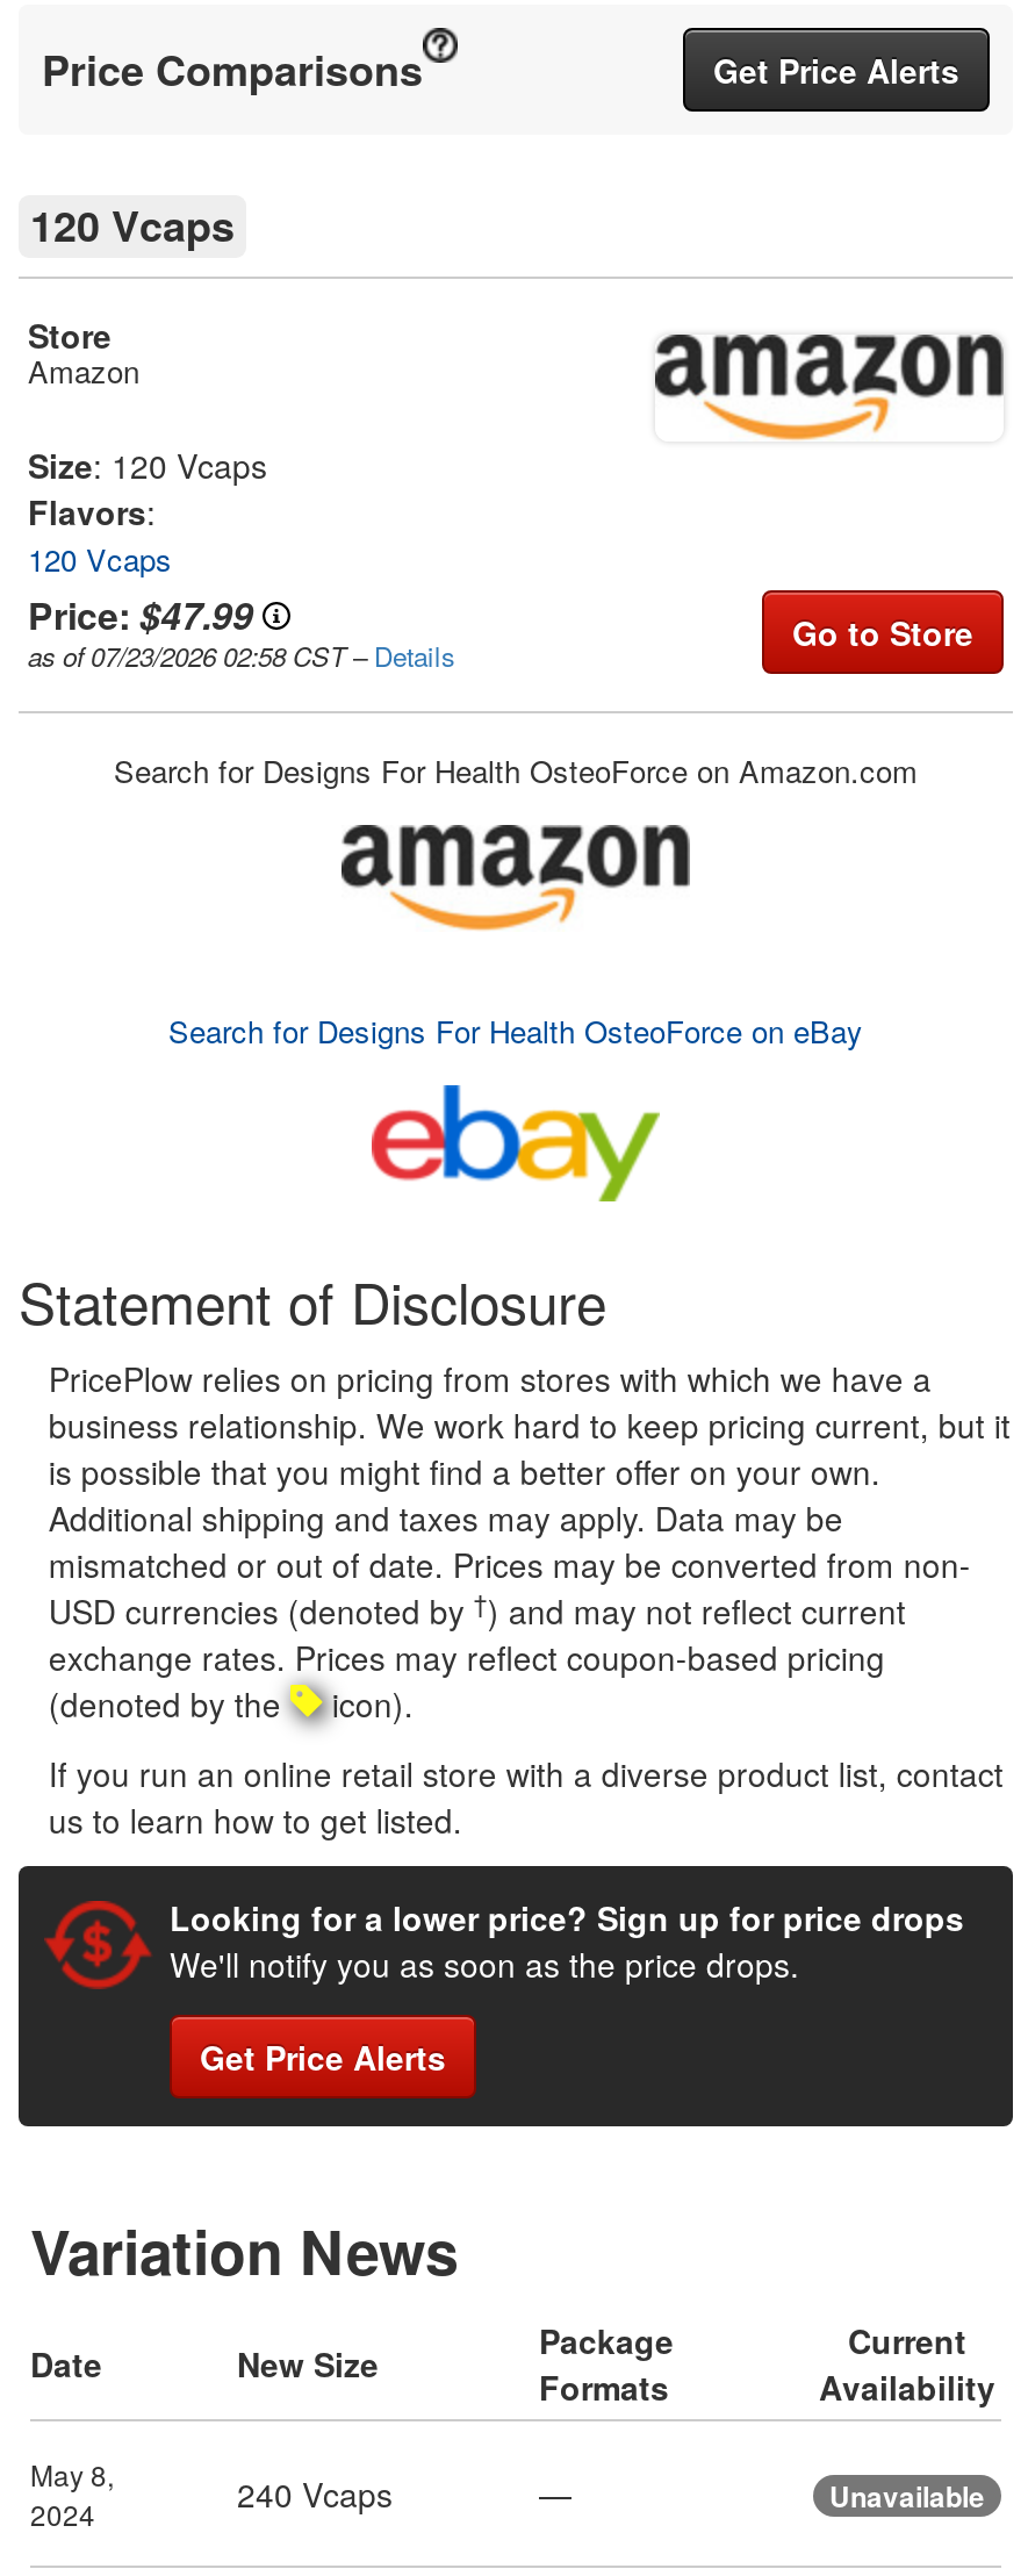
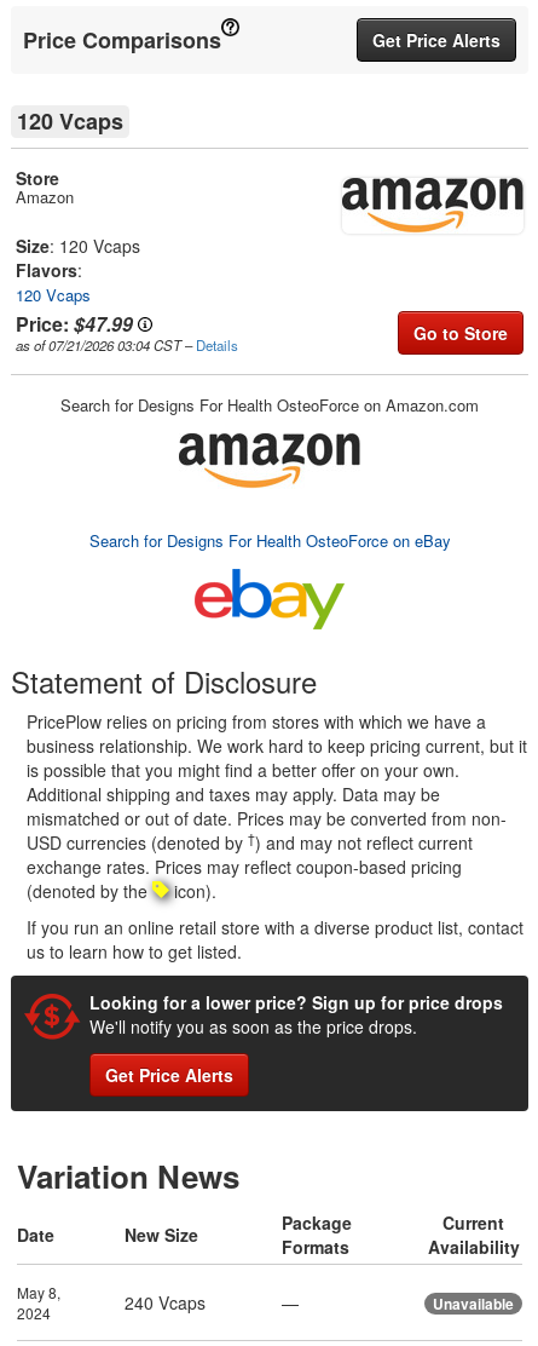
[28,637,455,674] as of 07/23/2026 02:58 CST– Details -> [16,335,238,355] as of 07/21/2026 03:04 CST– Details

